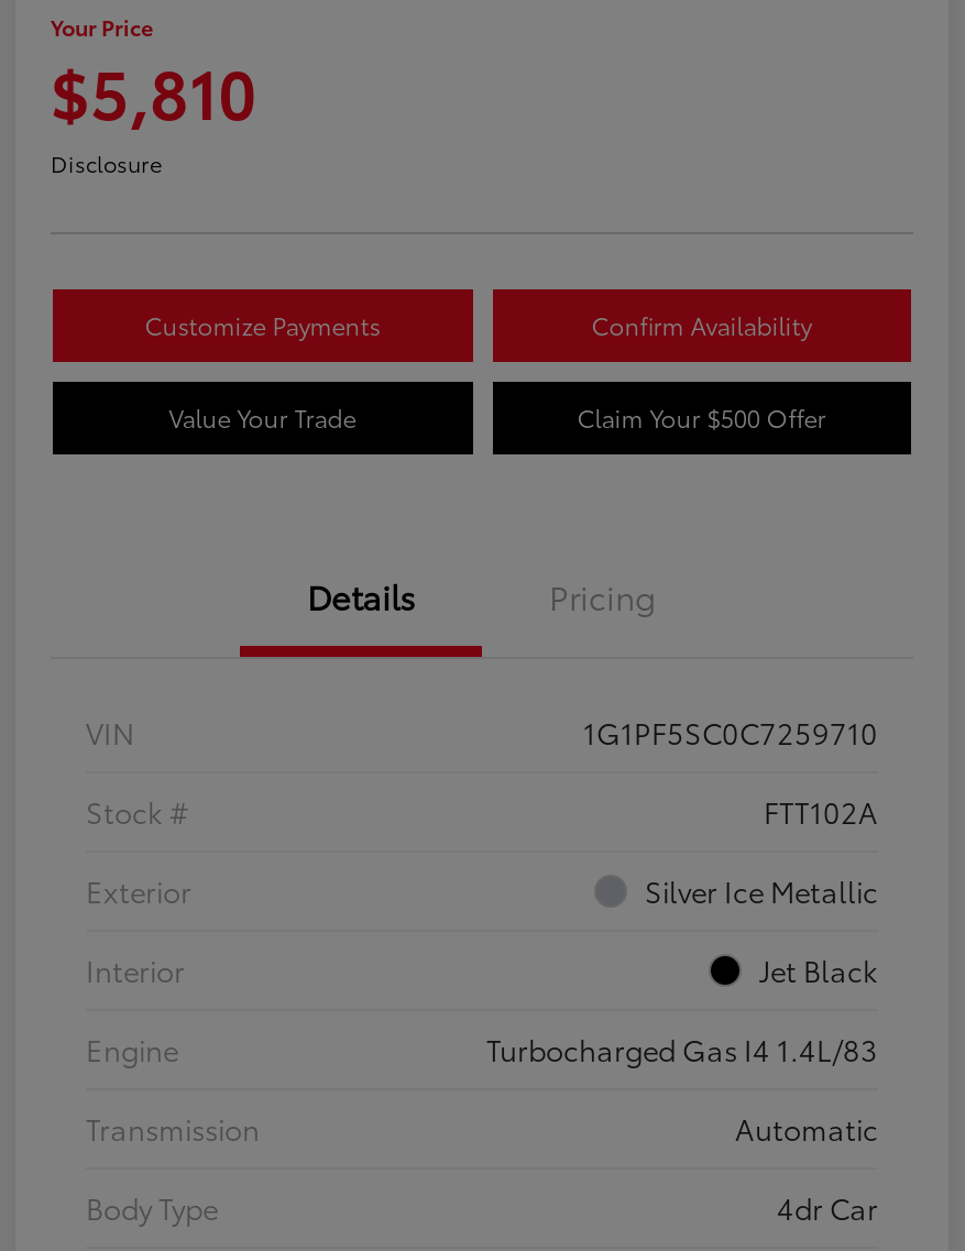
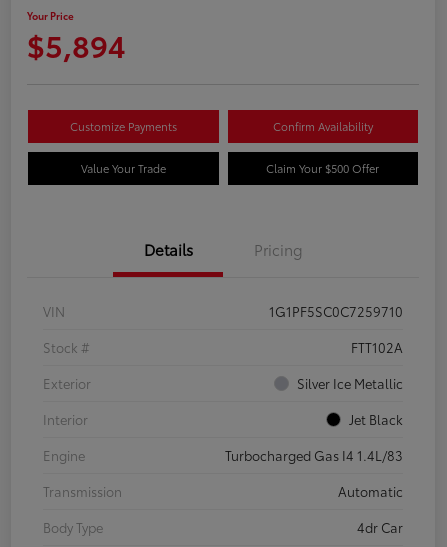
[51,42,257,179] $5,810 | Disclosure -> [27,23,126,66] $5,894

